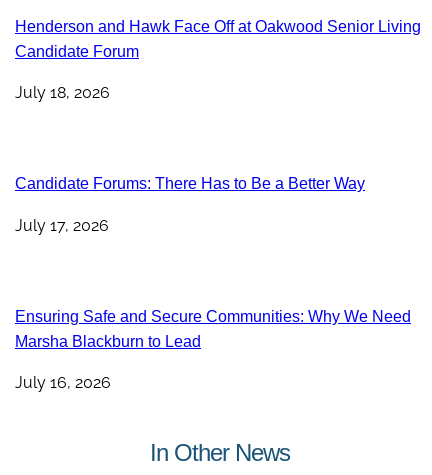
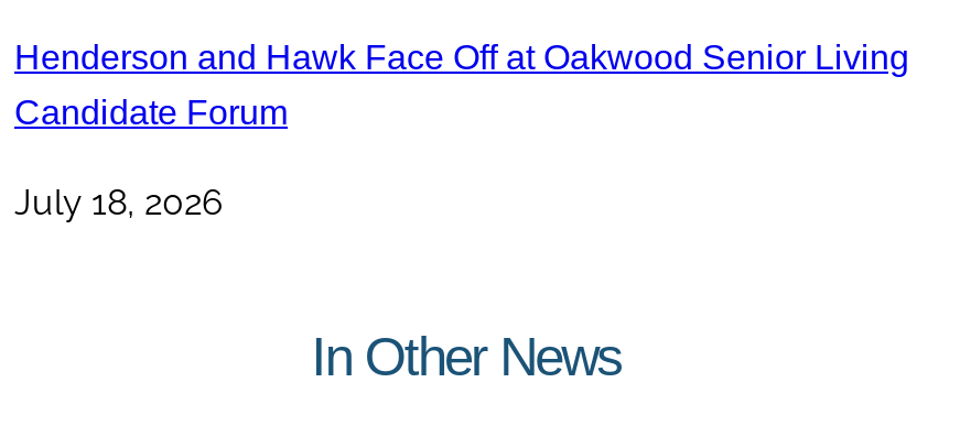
[15,174,365,234] Candidate Forums: There Has to Be a Better Way | July 17, 2026 -> none
[15,307,411,392] Ensuring Safe and Secure Communities: Why We Need | Marsha Blackburn to Lead | July 16, 2026 -> none

